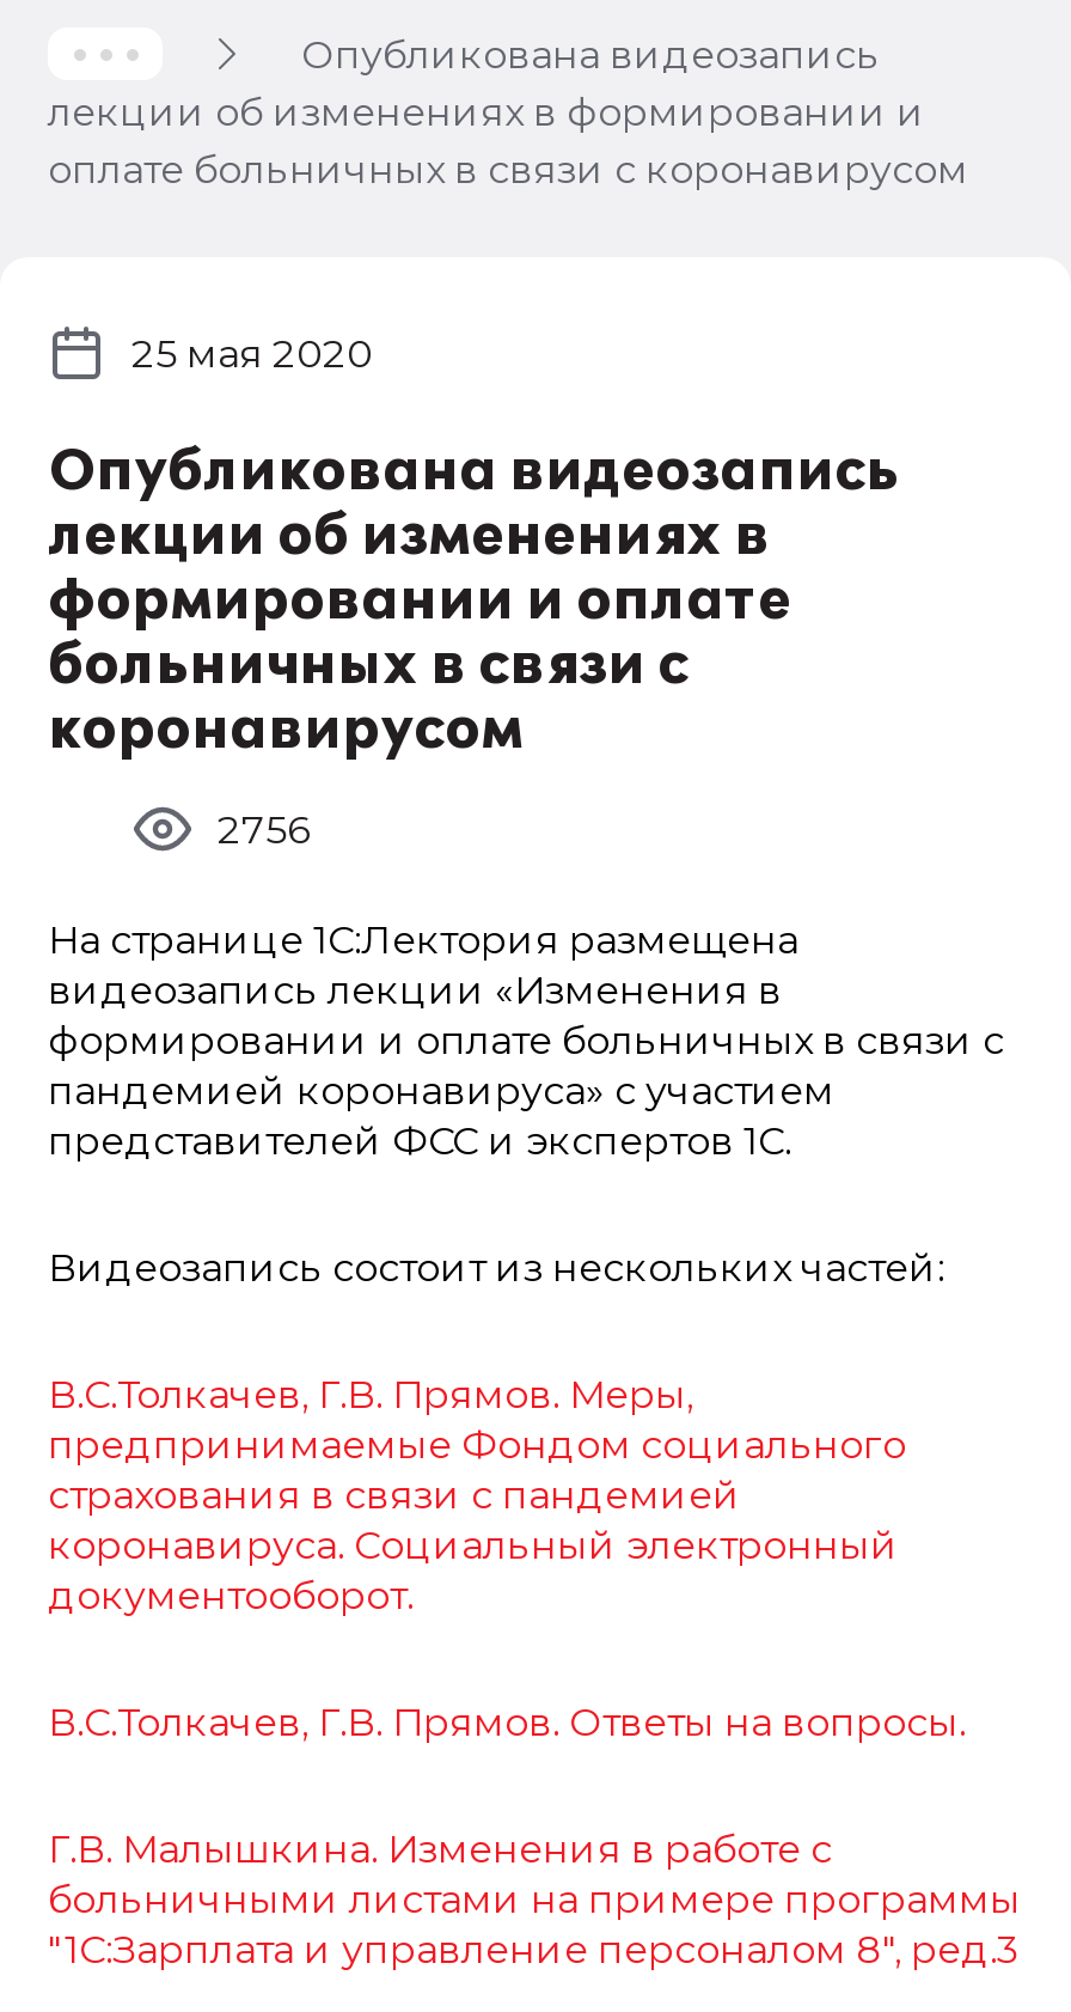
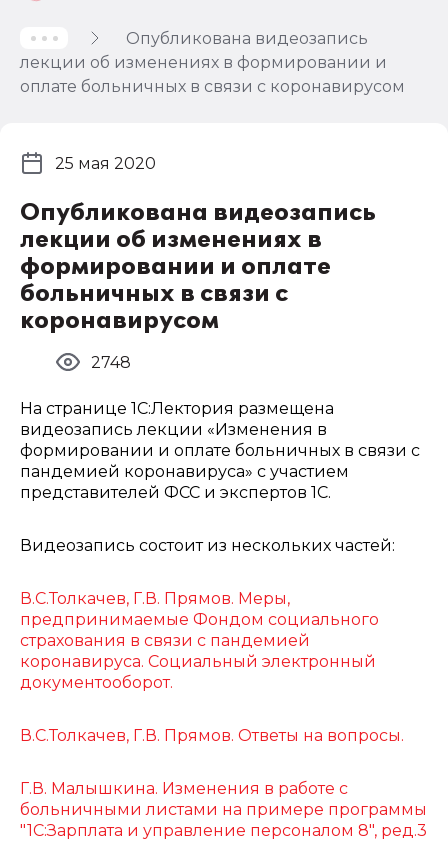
[218,806,308,852] 2756 -> [91,352,131,371] 2748

